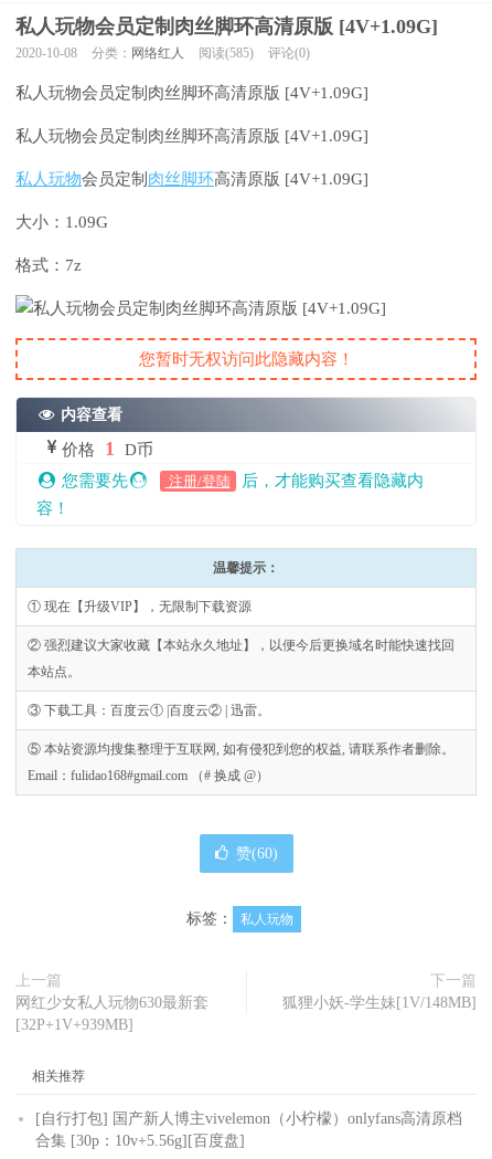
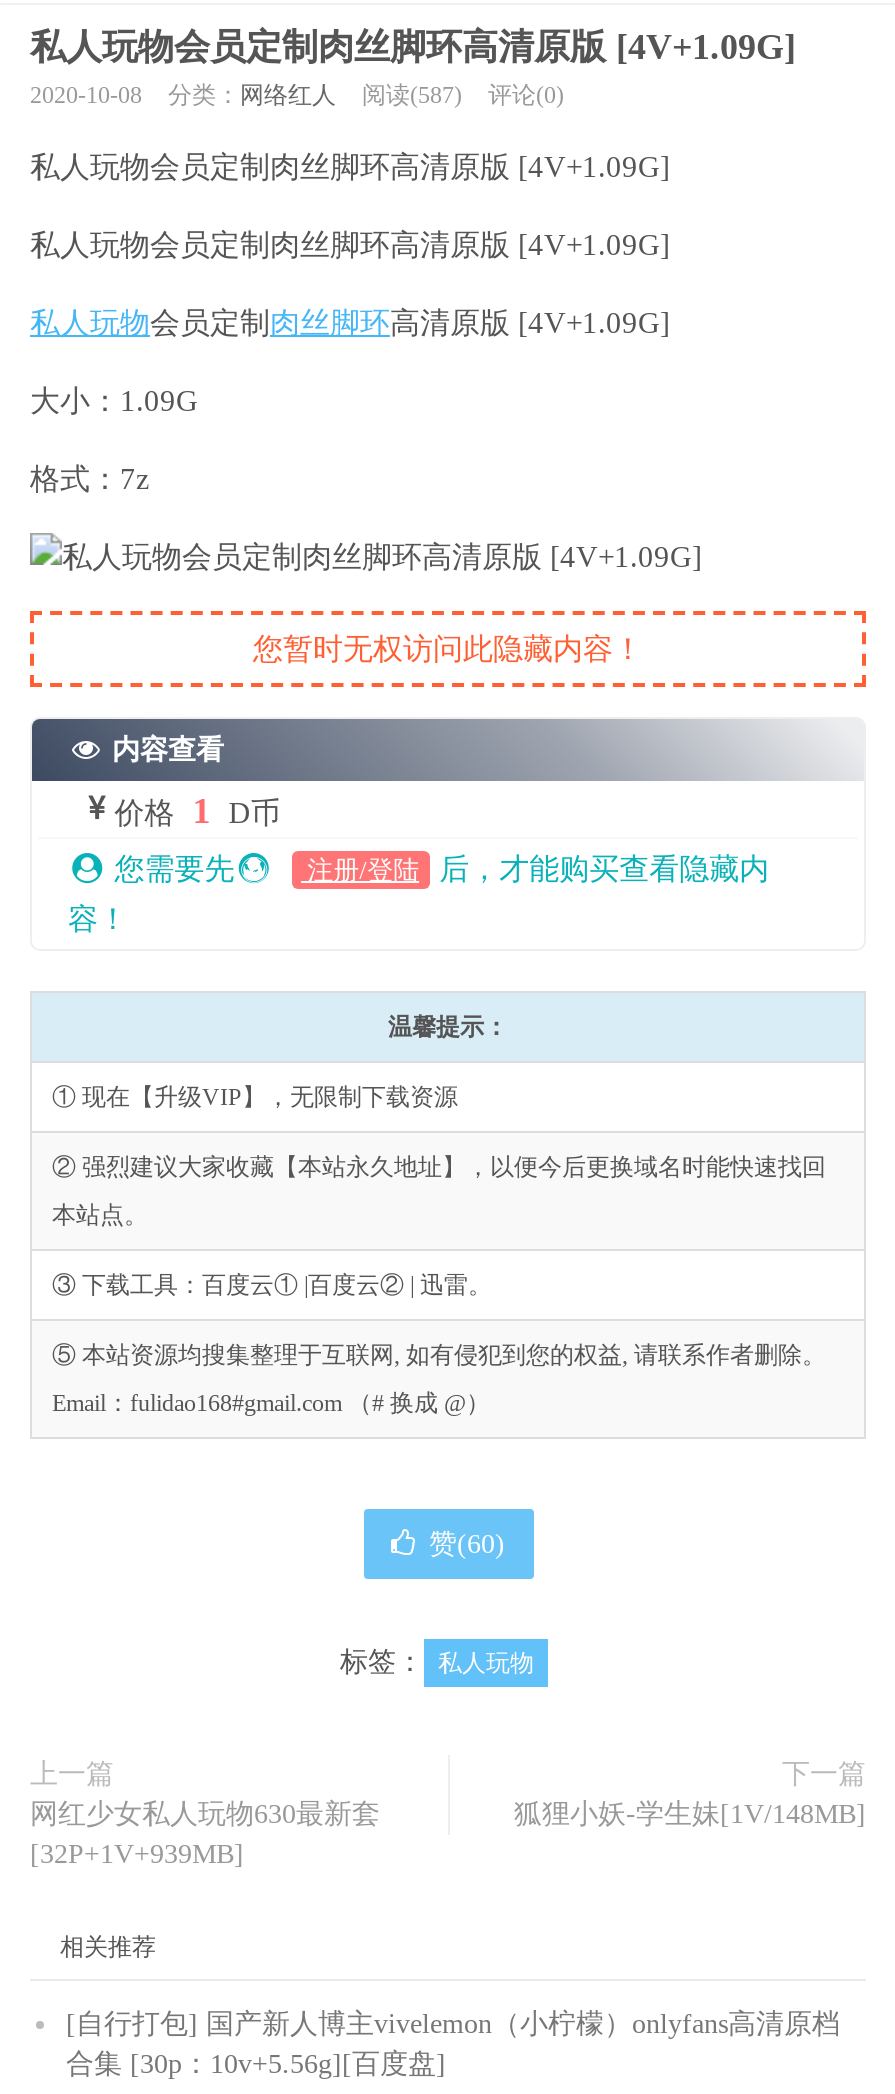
[15,45,310,61] 2020-10-08 分类：网络红人 阅读(585) 评论(0) -> [30,81,564,109] 2020-10-08 分类：网络红人 阅读(587) 评论(0)

